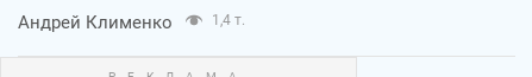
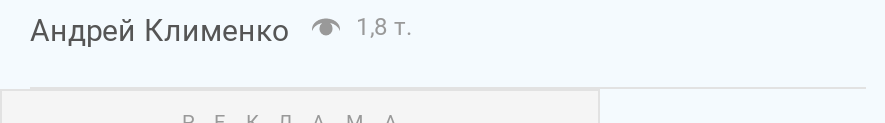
[212,11,245,28] 1,4 т. -> [356,12,412,40] 1,8 т.

